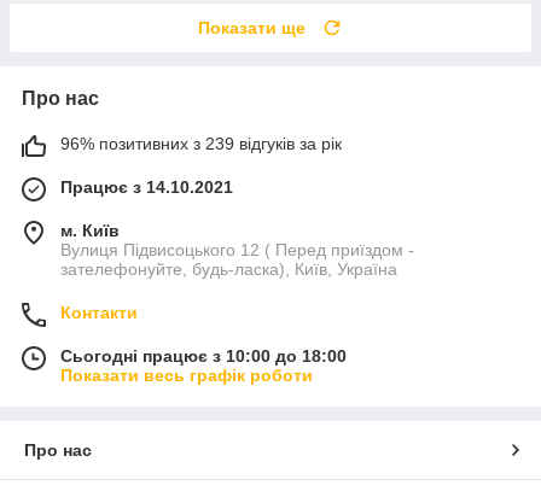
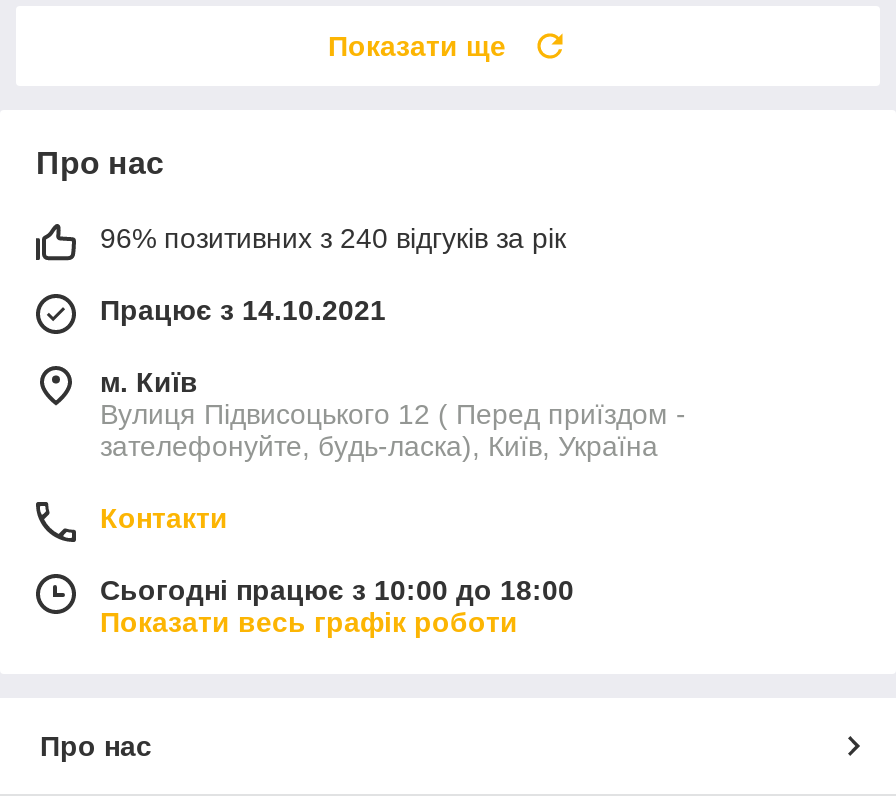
[60,134,342,154] 96% позитивних з 239 відгуків за рік -> [100,223,566,255] 96% позитивних з 240 відгуків за рік

